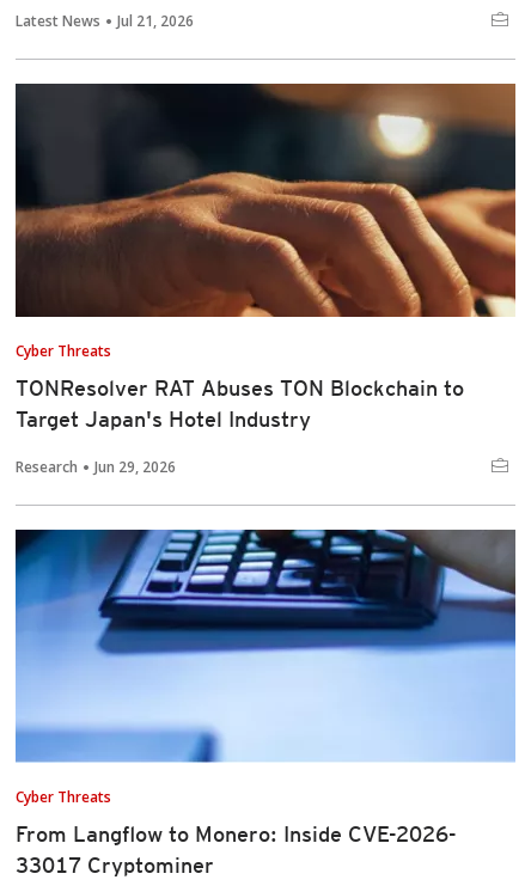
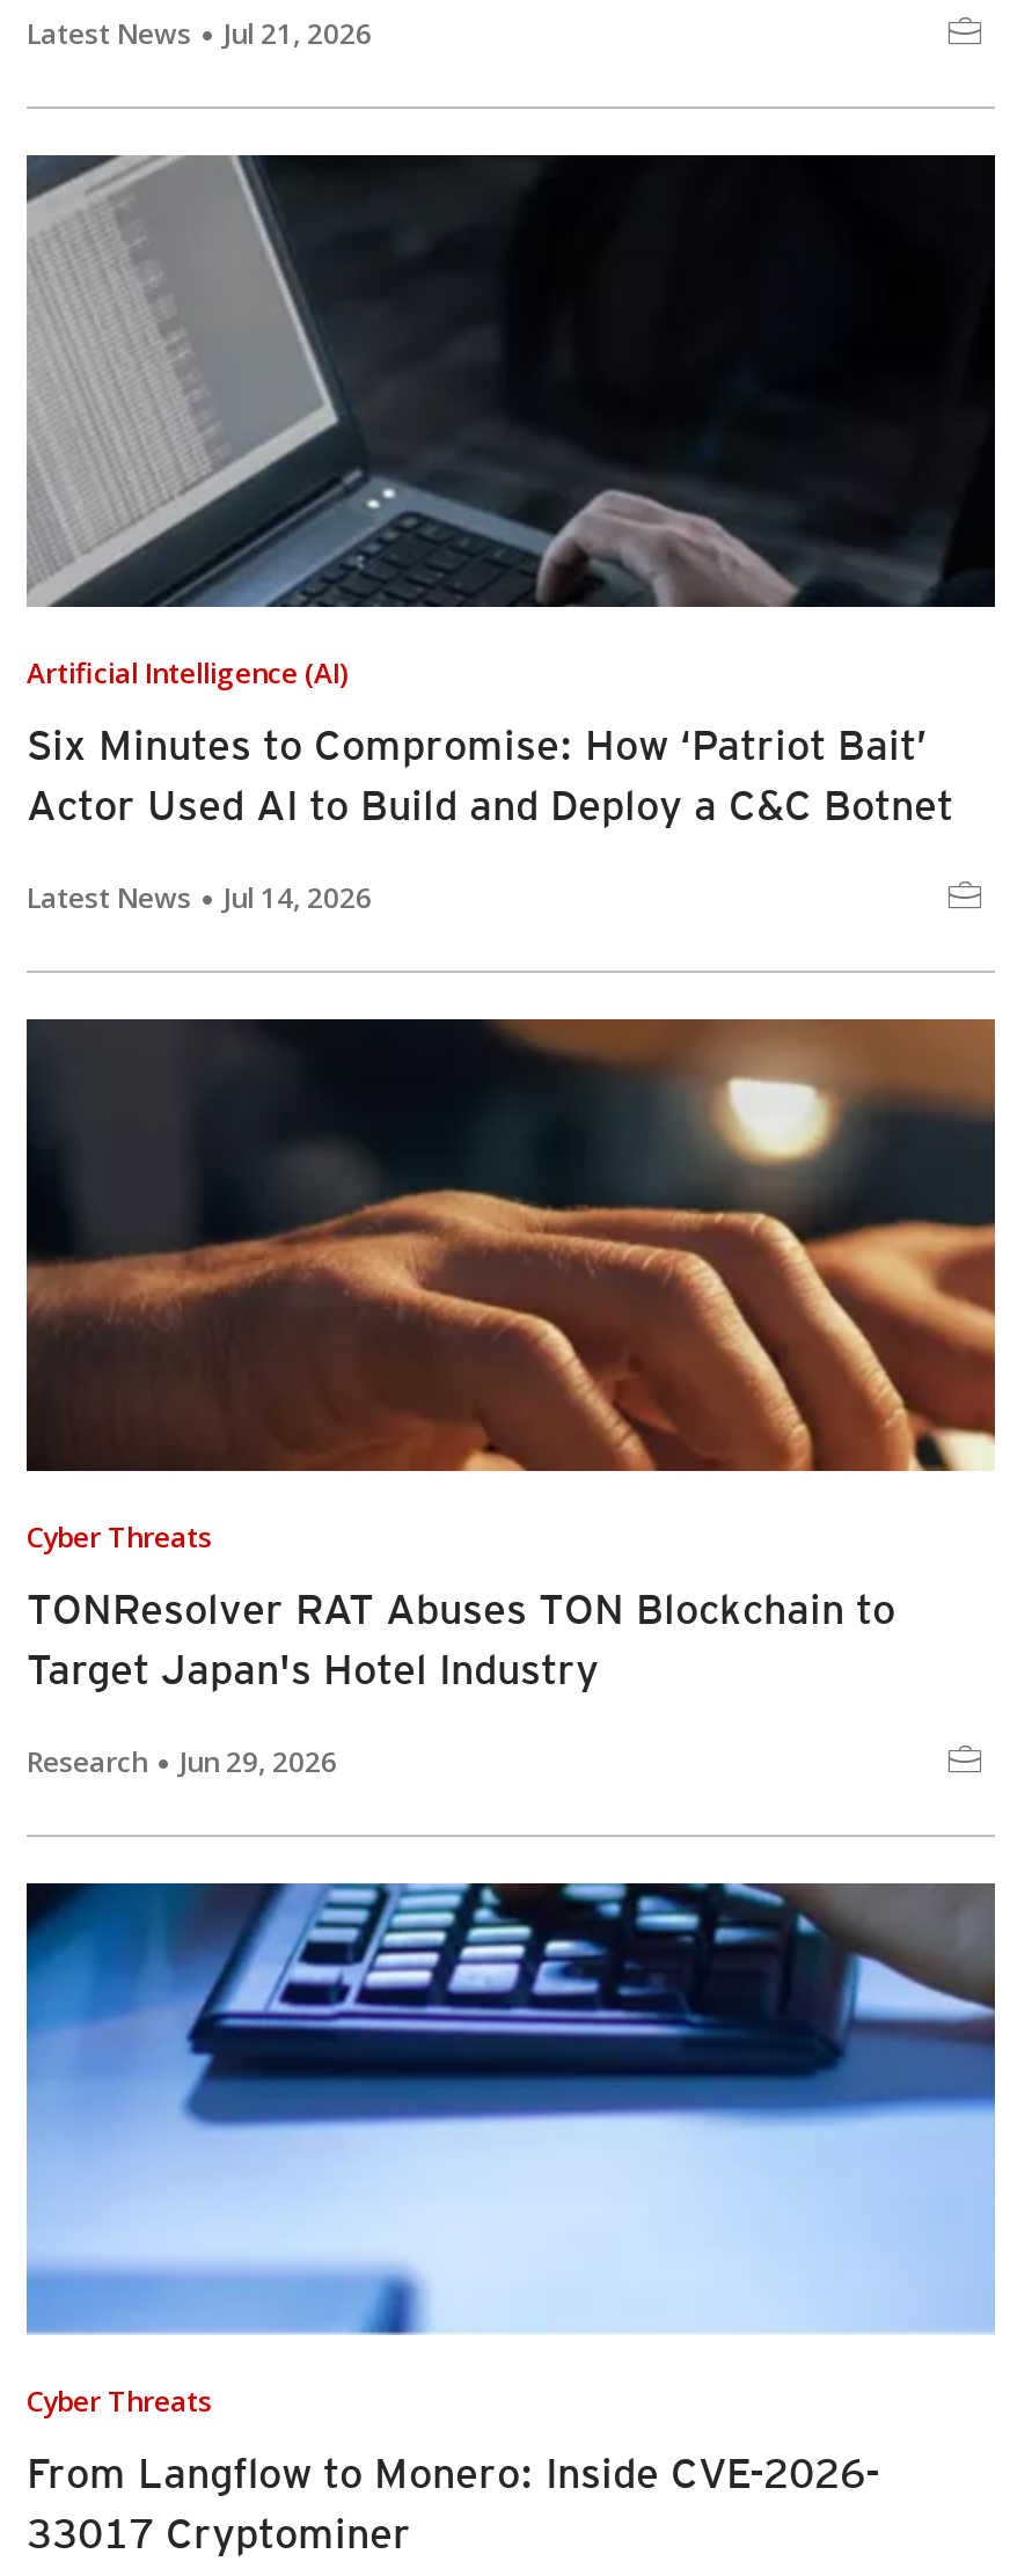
none -> [27,153,997,918] [image] | Artificial Intelligence (AI) | Six Minutes to Compromise: How ‘Patriot Bait’ | Actor Used AI to Build and Deploy a C&C Botnet | Latest News | Jul 14, 2026

